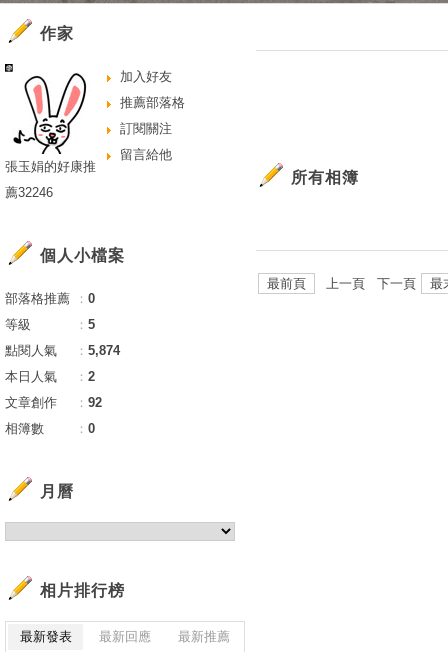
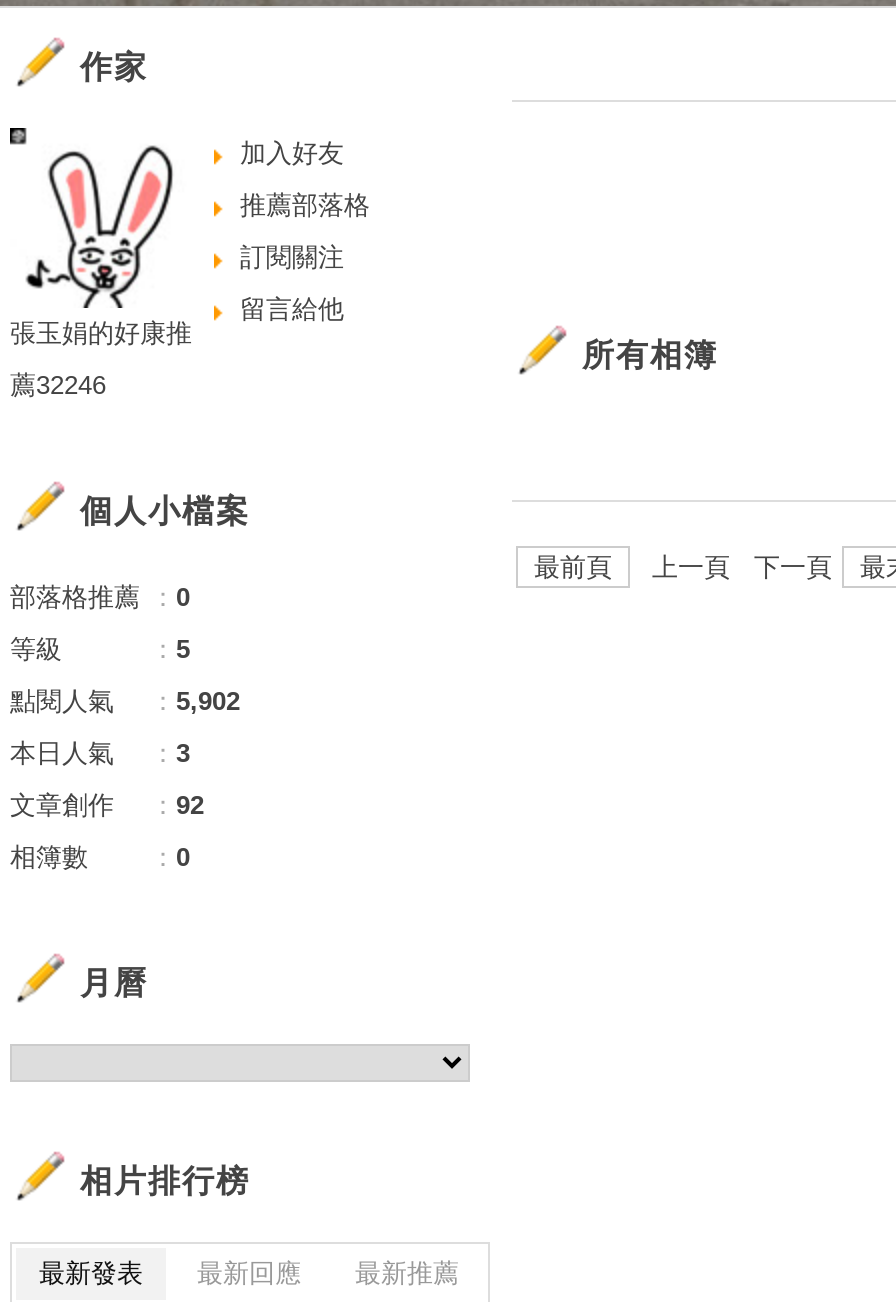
[5,343,120,358] 點閱人氣 ：5,874 -> [10,686,240,716] 點閱人氣 ：5,902
[5,369,95,384] 本日人氣 ：2 -> [10,738,190,768] 本日人氣 ：3

